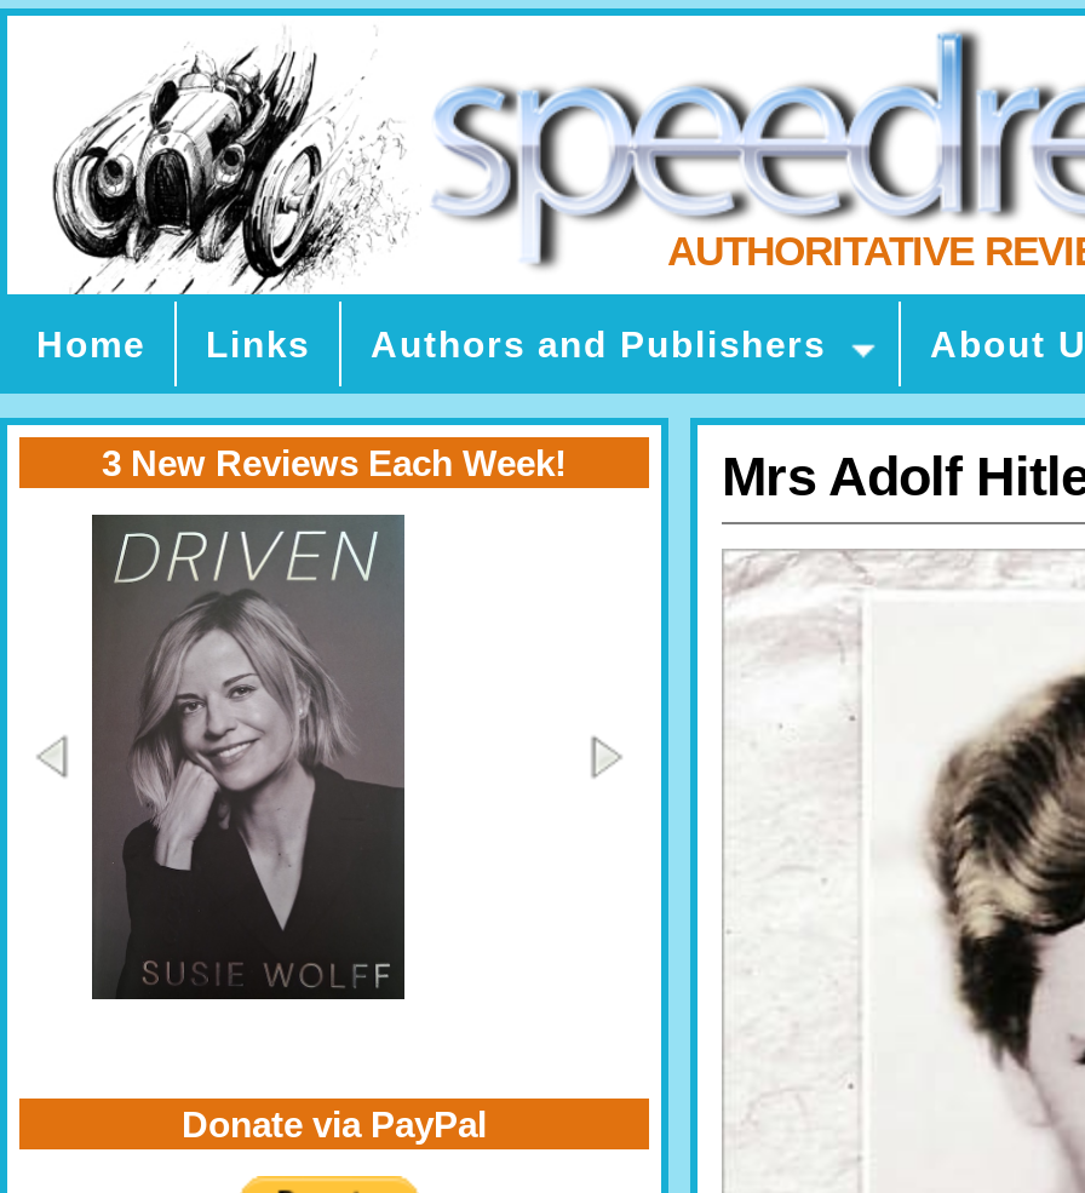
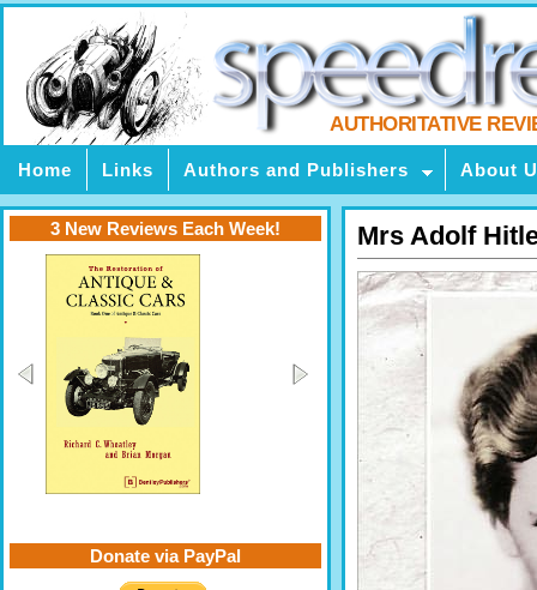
[90,512,407,1002] [image] -> [44,253,201,495] [image]

